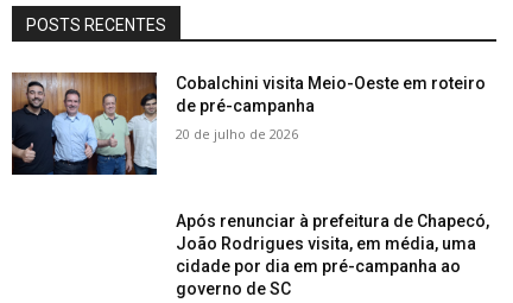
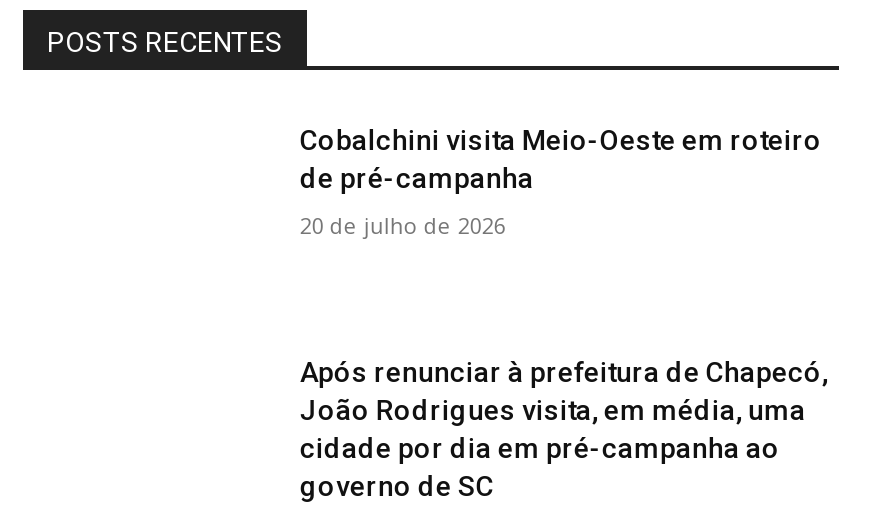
[11,71,158,176] [image] -> none

